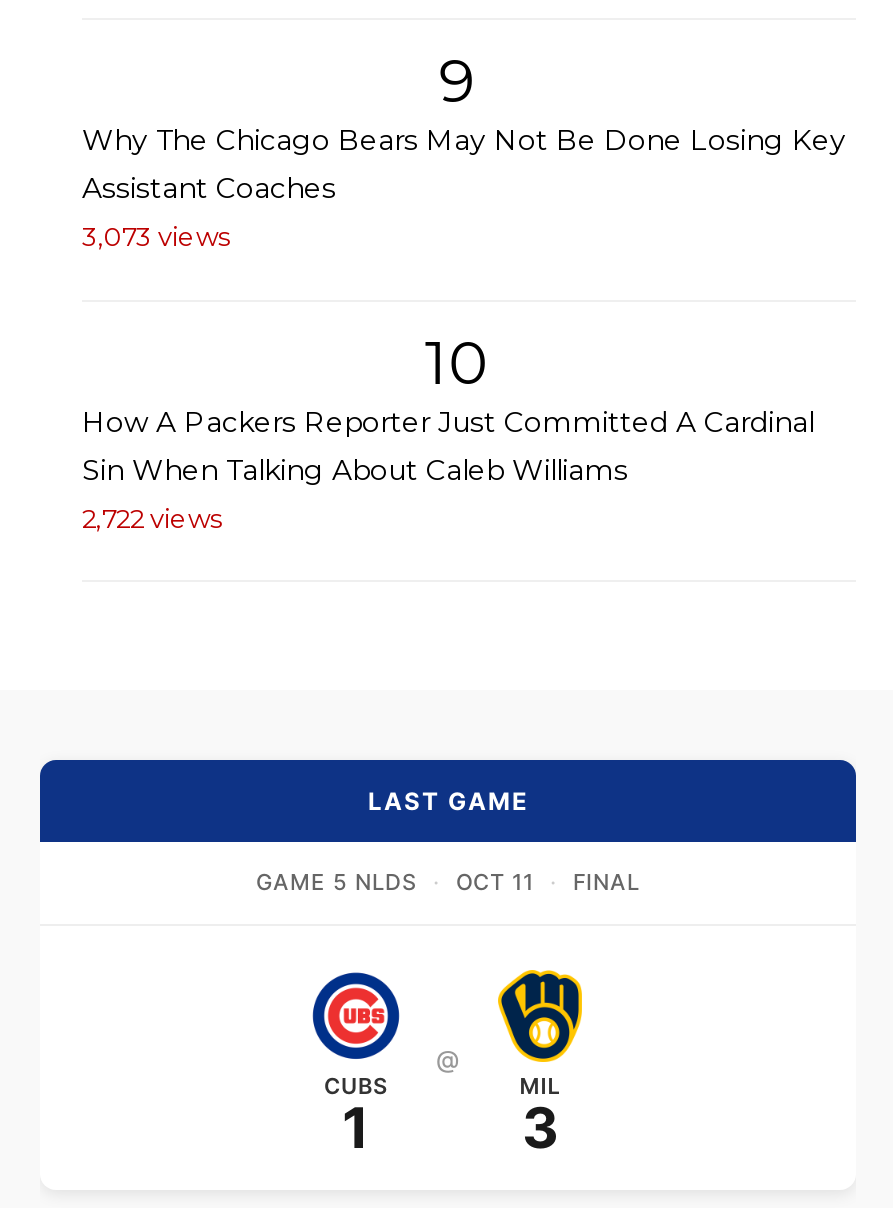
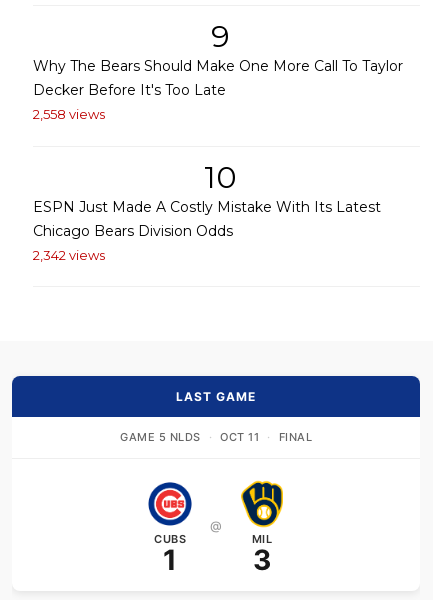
[82,123,846,253] Why The Chicago Bears May Not Be Done Losing Key | Assistant Coaches | 3,073 views -> [33,57,403,122] Why The Bears Should Make One More Call To Taylor | Decker Before It's Too Late | 2,558 views
[82,404,814,534] How A Packers Reporter Just Committed A Cardinal | Sin When Talking About Caleb Williams | 2,722 views -> [33,198,381,263] ESPN Just Made A Costly Mistake With Its Latest | Chicago Bears Division Odds | 2,342 views

